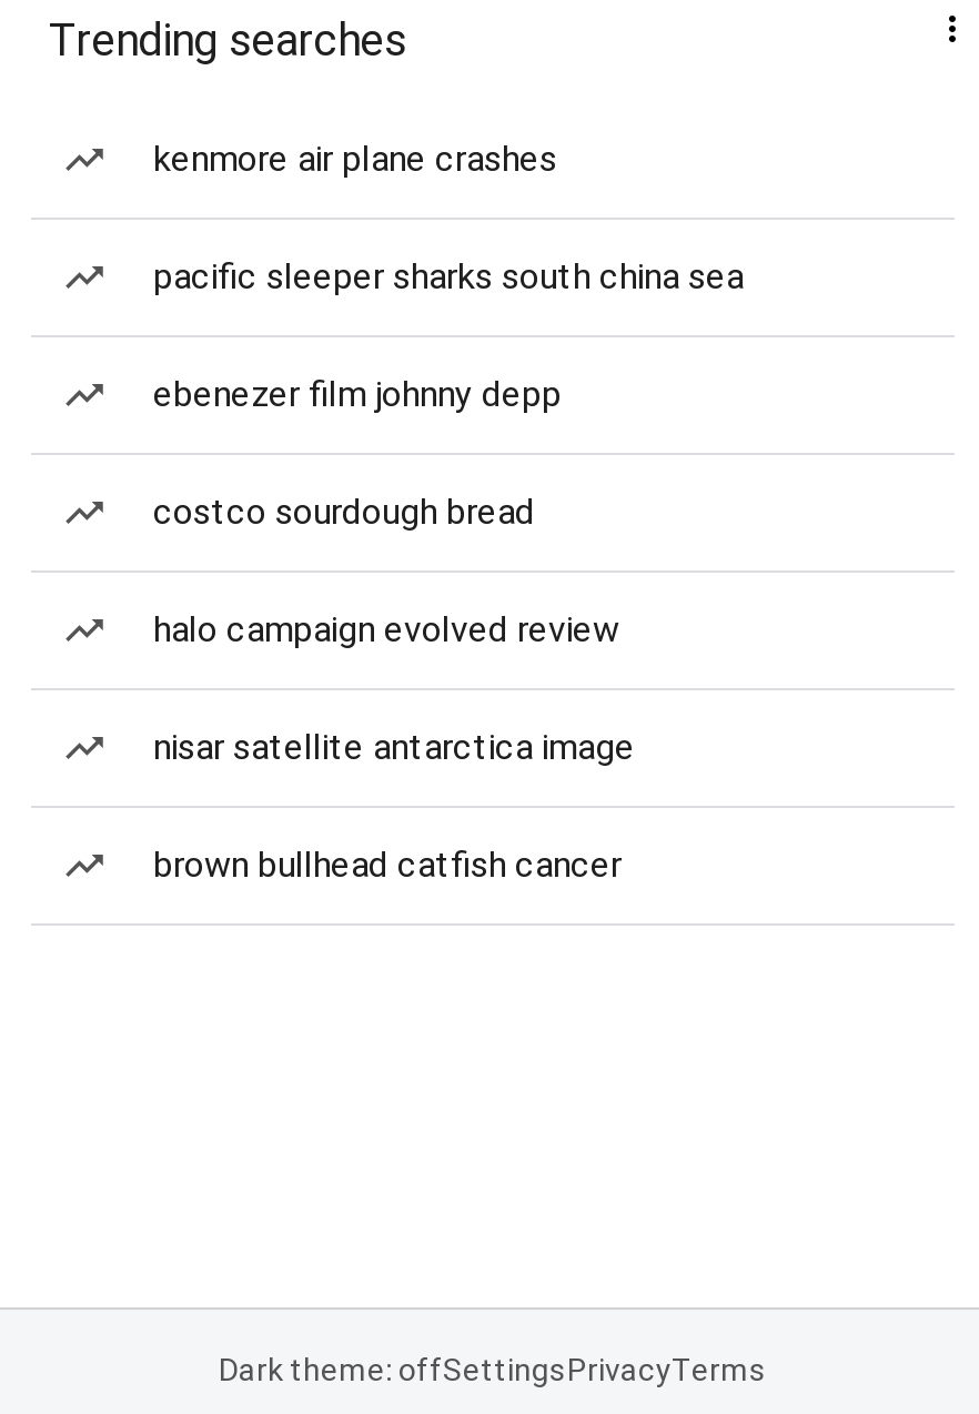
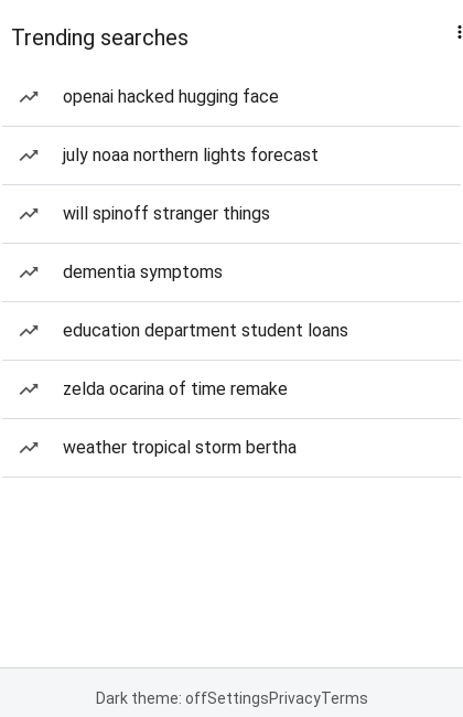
[153,138,557,180] kenmore air plane crashes -> [63,86,279,107] openai hacked hugging face
[153,255,744,297] pacific sleeper sharks south china sea -> [63,145,319,165] july noaa northern lights forecast
[153,373,562,415] ebenezer film johnny depp -> [63,203,270,224] will spinoff stranger things
[153,491,535,533] costco sourdough bread -> [63,261,223,282] dementia symptoms
[153,608,619,650] halo campaign evolved review -> [63,320,348,341] education department student loans
[153,726,635,768] nisar satellite antarctica image -> [63,378,288,399] zelda ocarina of time remake
[153,844,622,886] brown bullhead catfish cancer -> [63,437,297,458] weather tropical storm bertha

